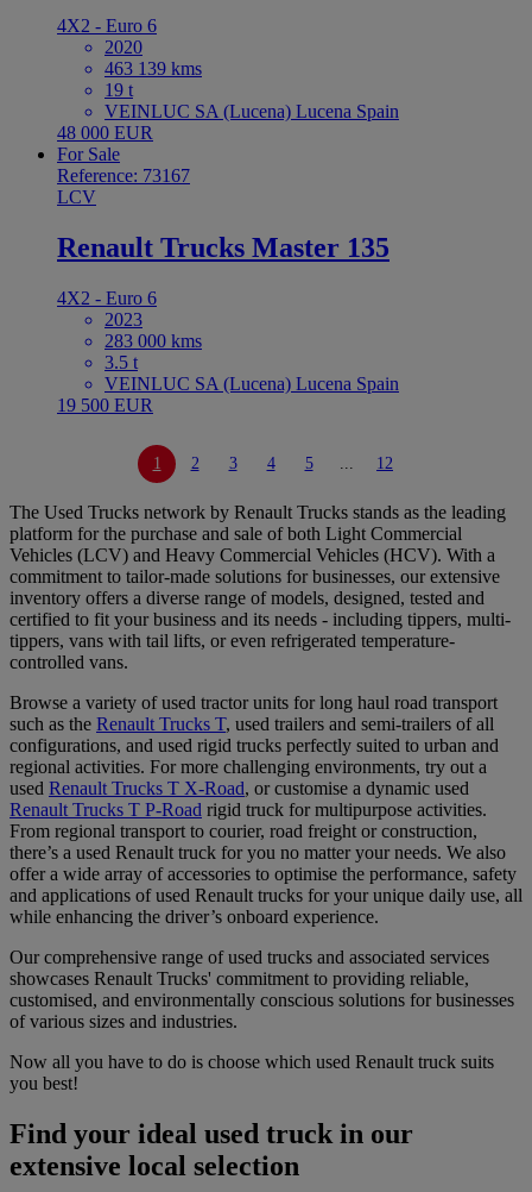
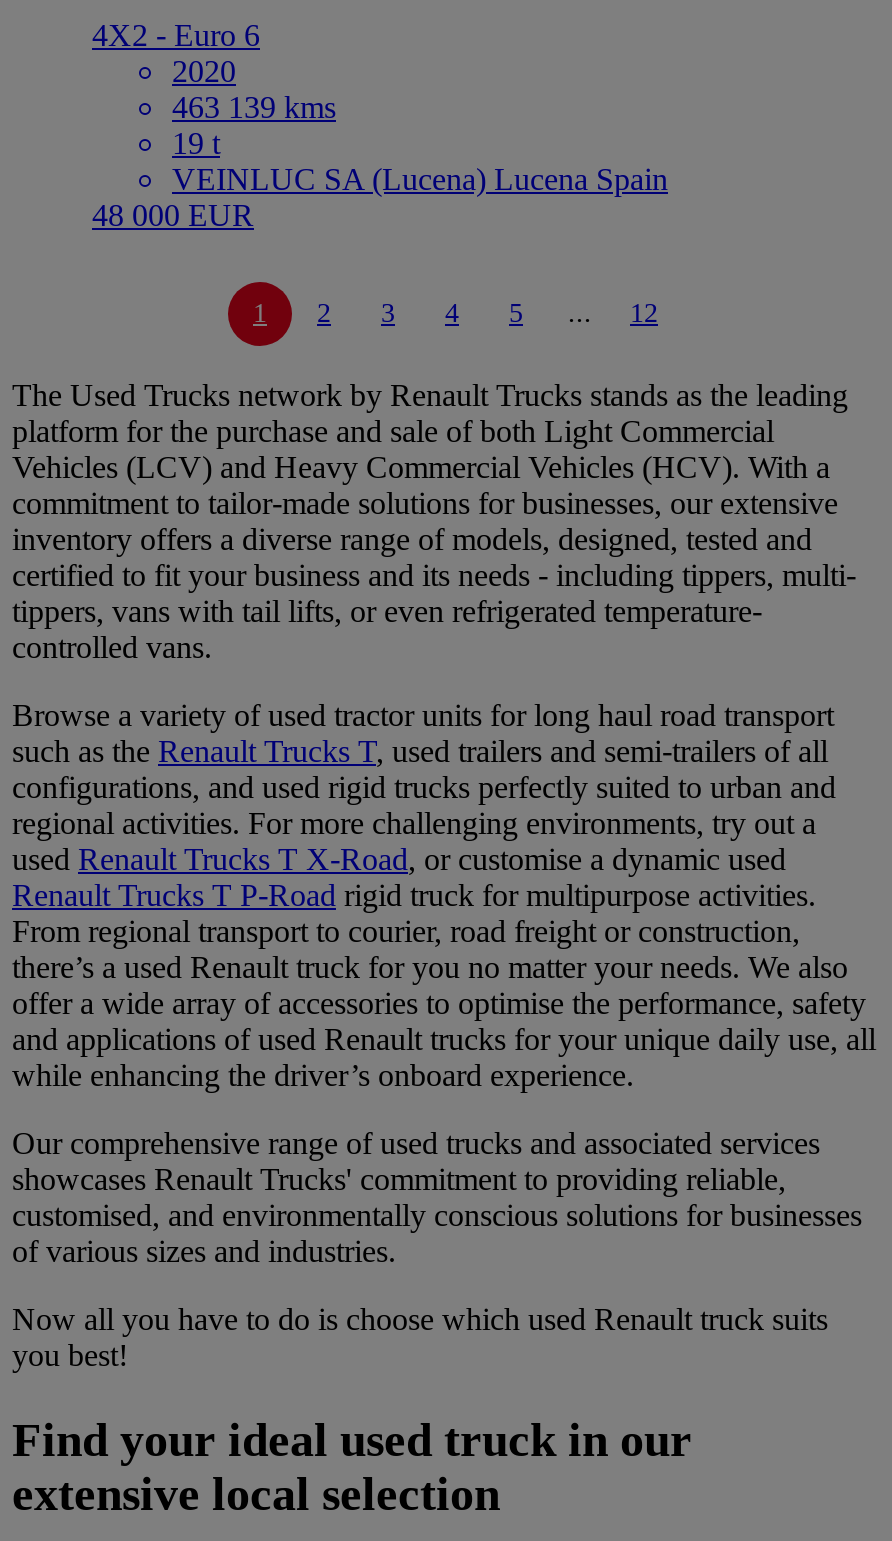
[57,144,399,415] For Sale | Reference: 73167 | LCV | Renault Trucks Master 135 | 4X2 - Euro 6 | 2023 | 283 000 kms | 3.5 t | VEINLUC SA (Lucena) Lucena Spain | 19 500 EUR -> none

